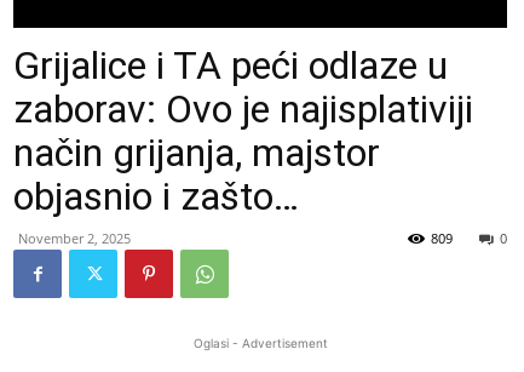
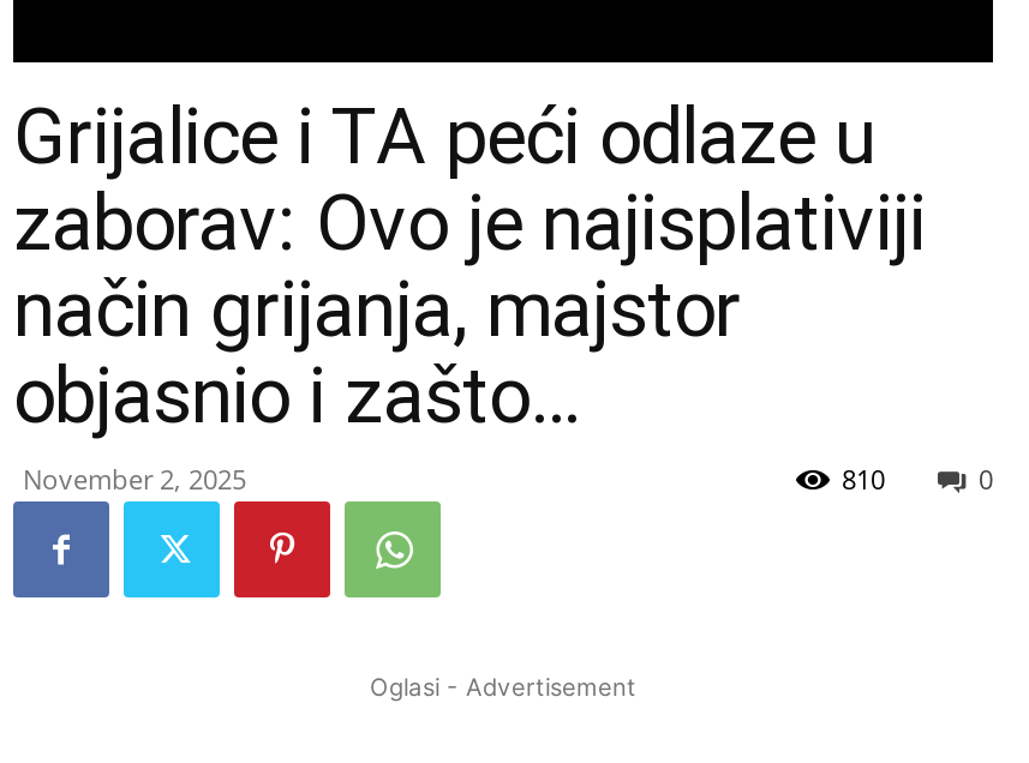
[431,229,453,247] 809 -> [842,461,885,497] 810

